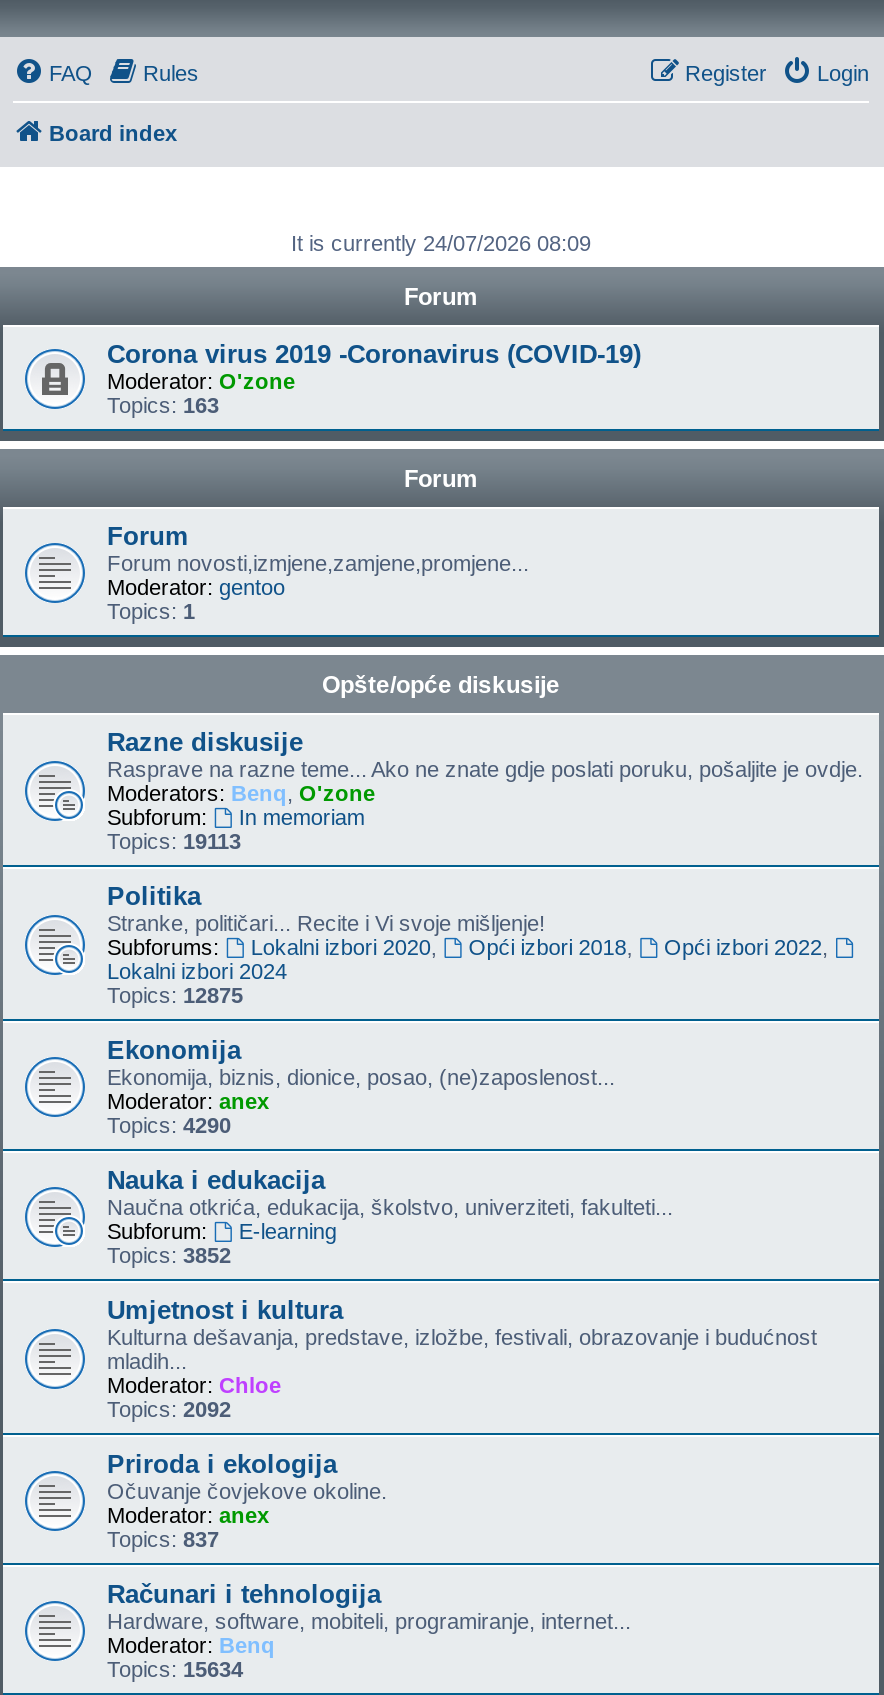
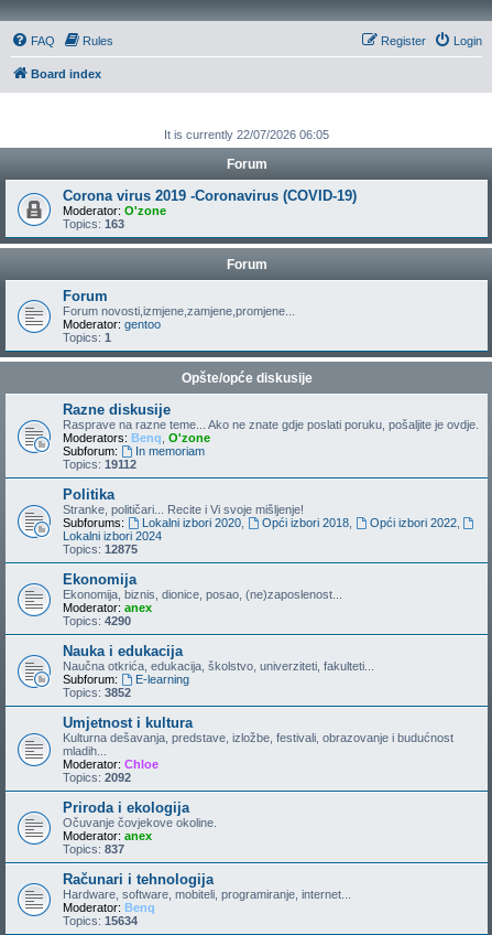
[291,231,591,255] It is currently 24/07/2026 08:09 -> [164,128,329,141] It is currently 22/07/2026 06:05
[107,829,241,853] Topics: 19113 -> [63,458,136,471] Topics: 19112

